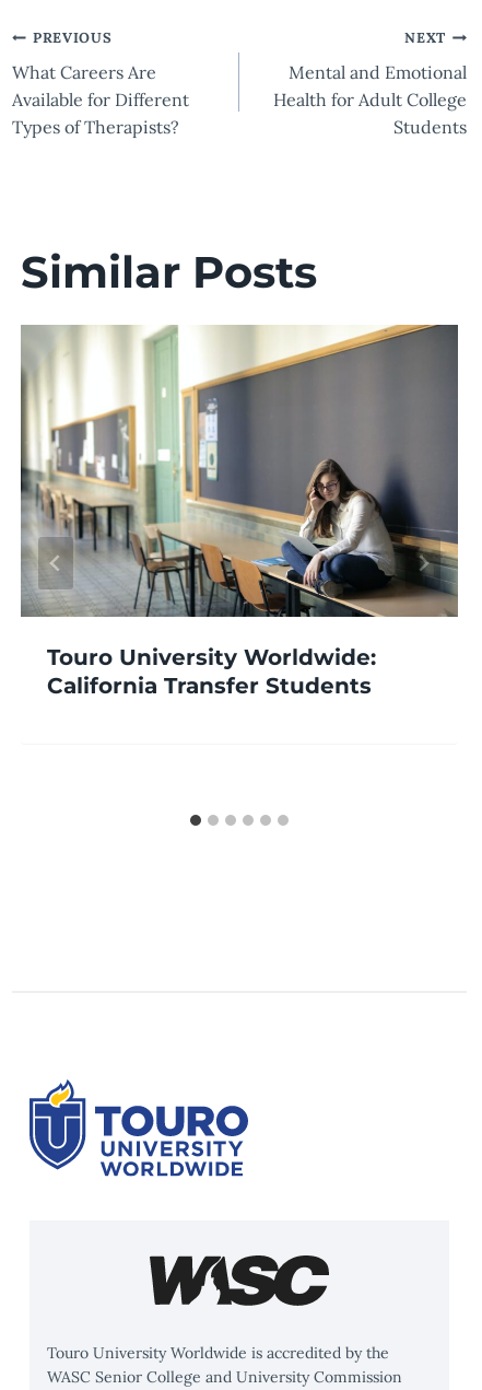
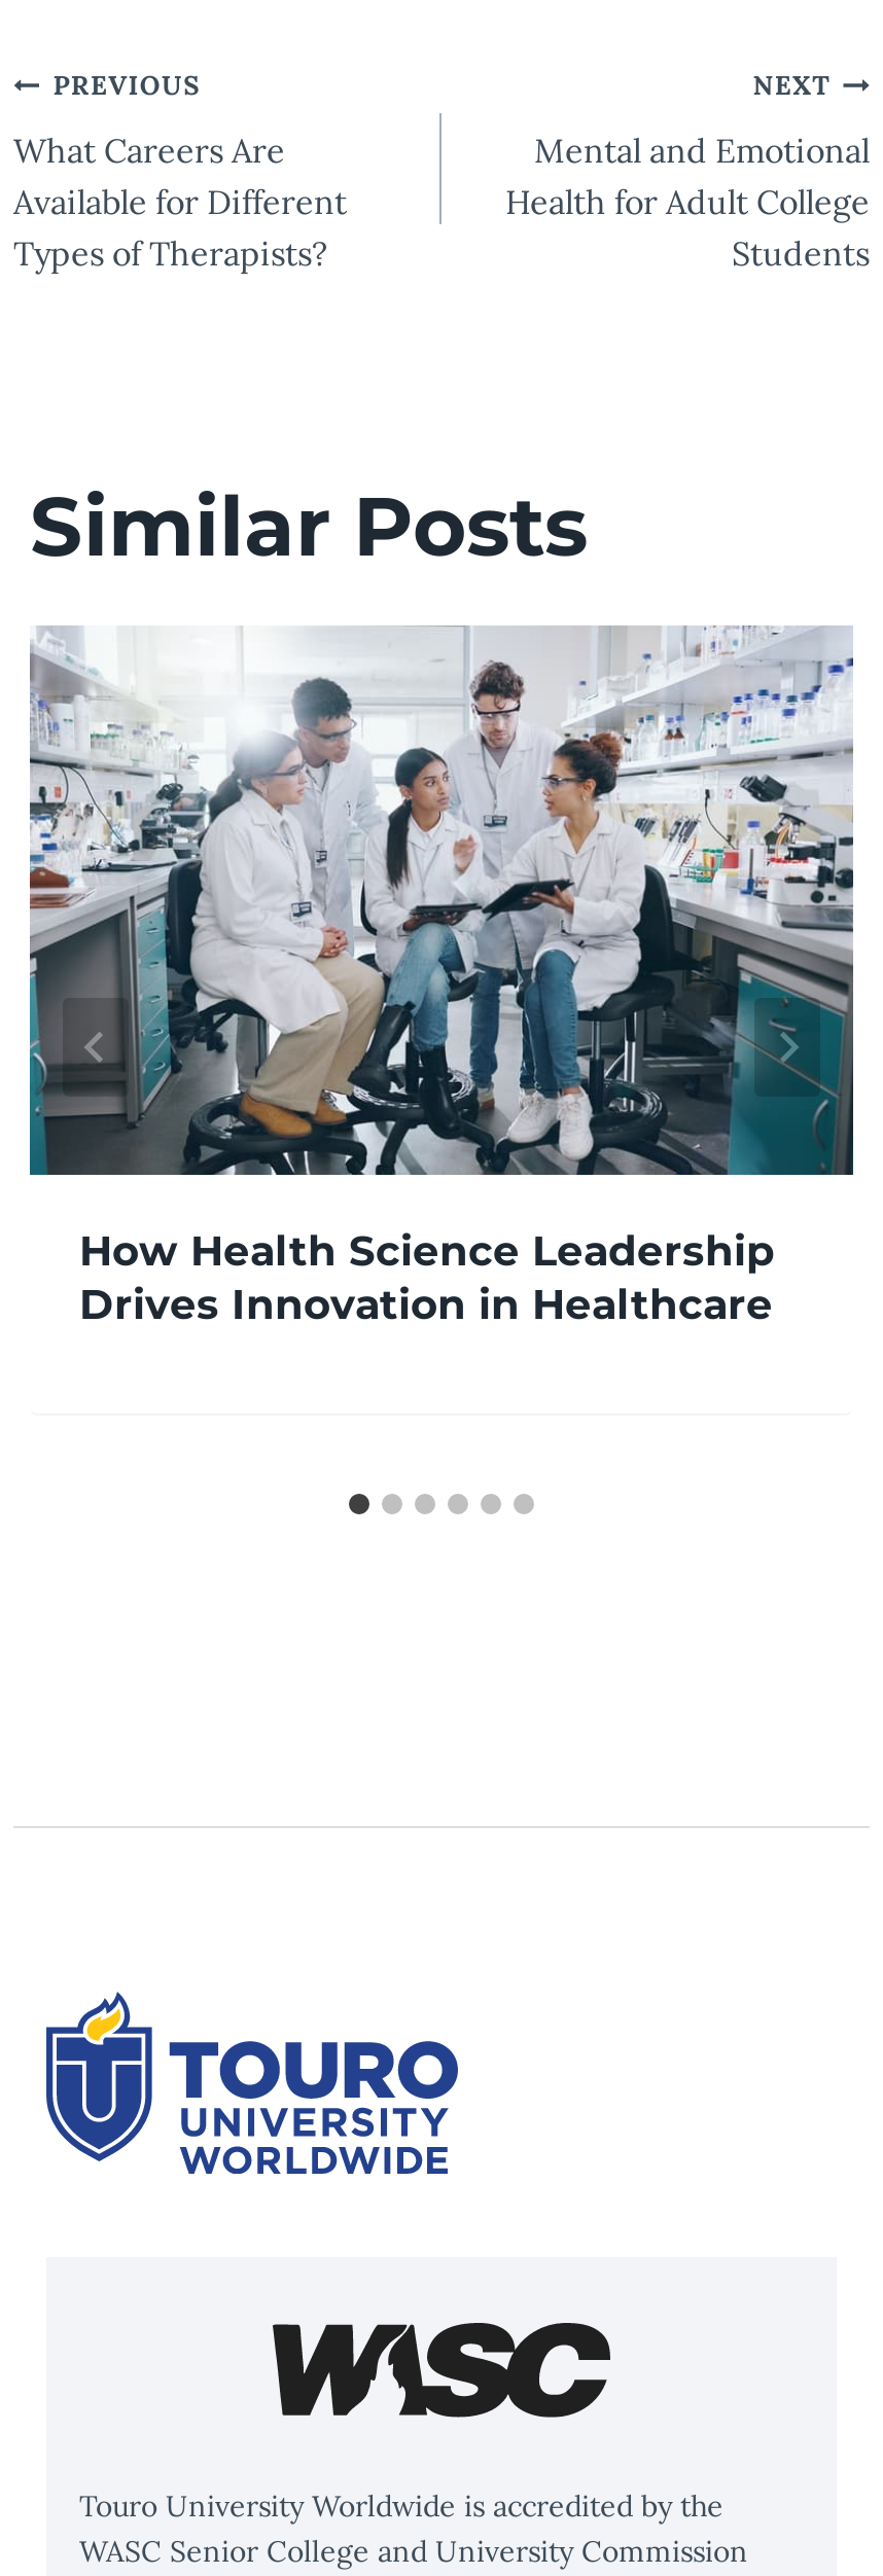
[20,324,459,699] [image] | Touro University Worldwide: | California Transfer Students -> [28,625,855,1329] [image] | How Health Science Leadership | Drives Innovation in Healthcare

